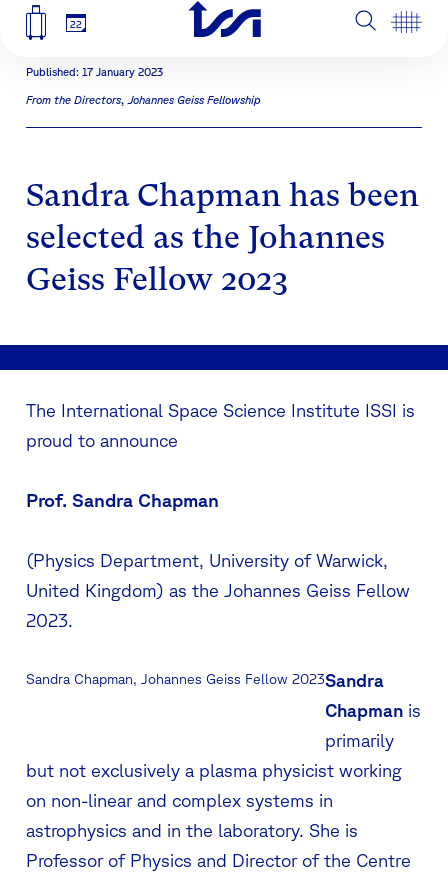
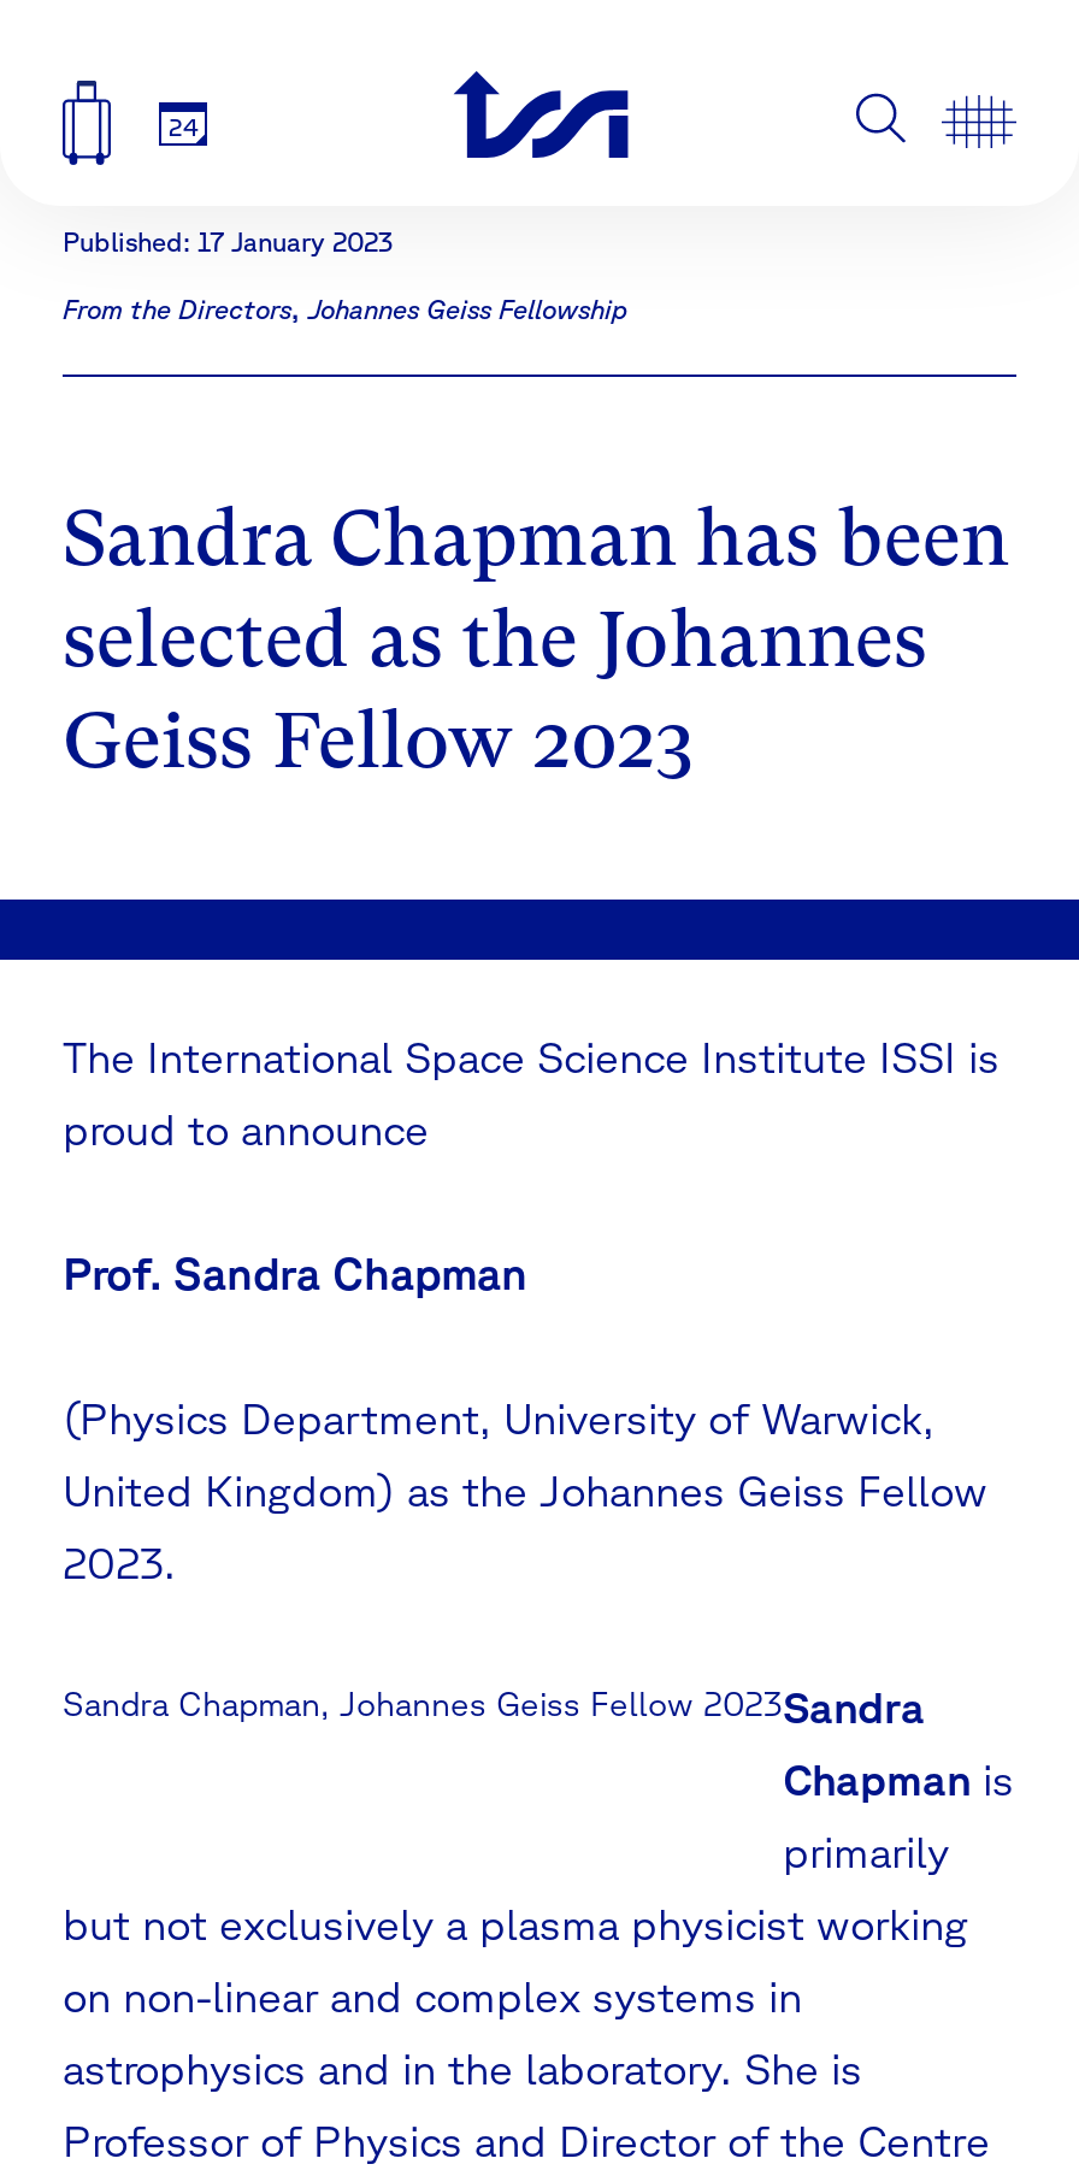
[70,17,82,29] 22 -> [169,111,197,140] 24

